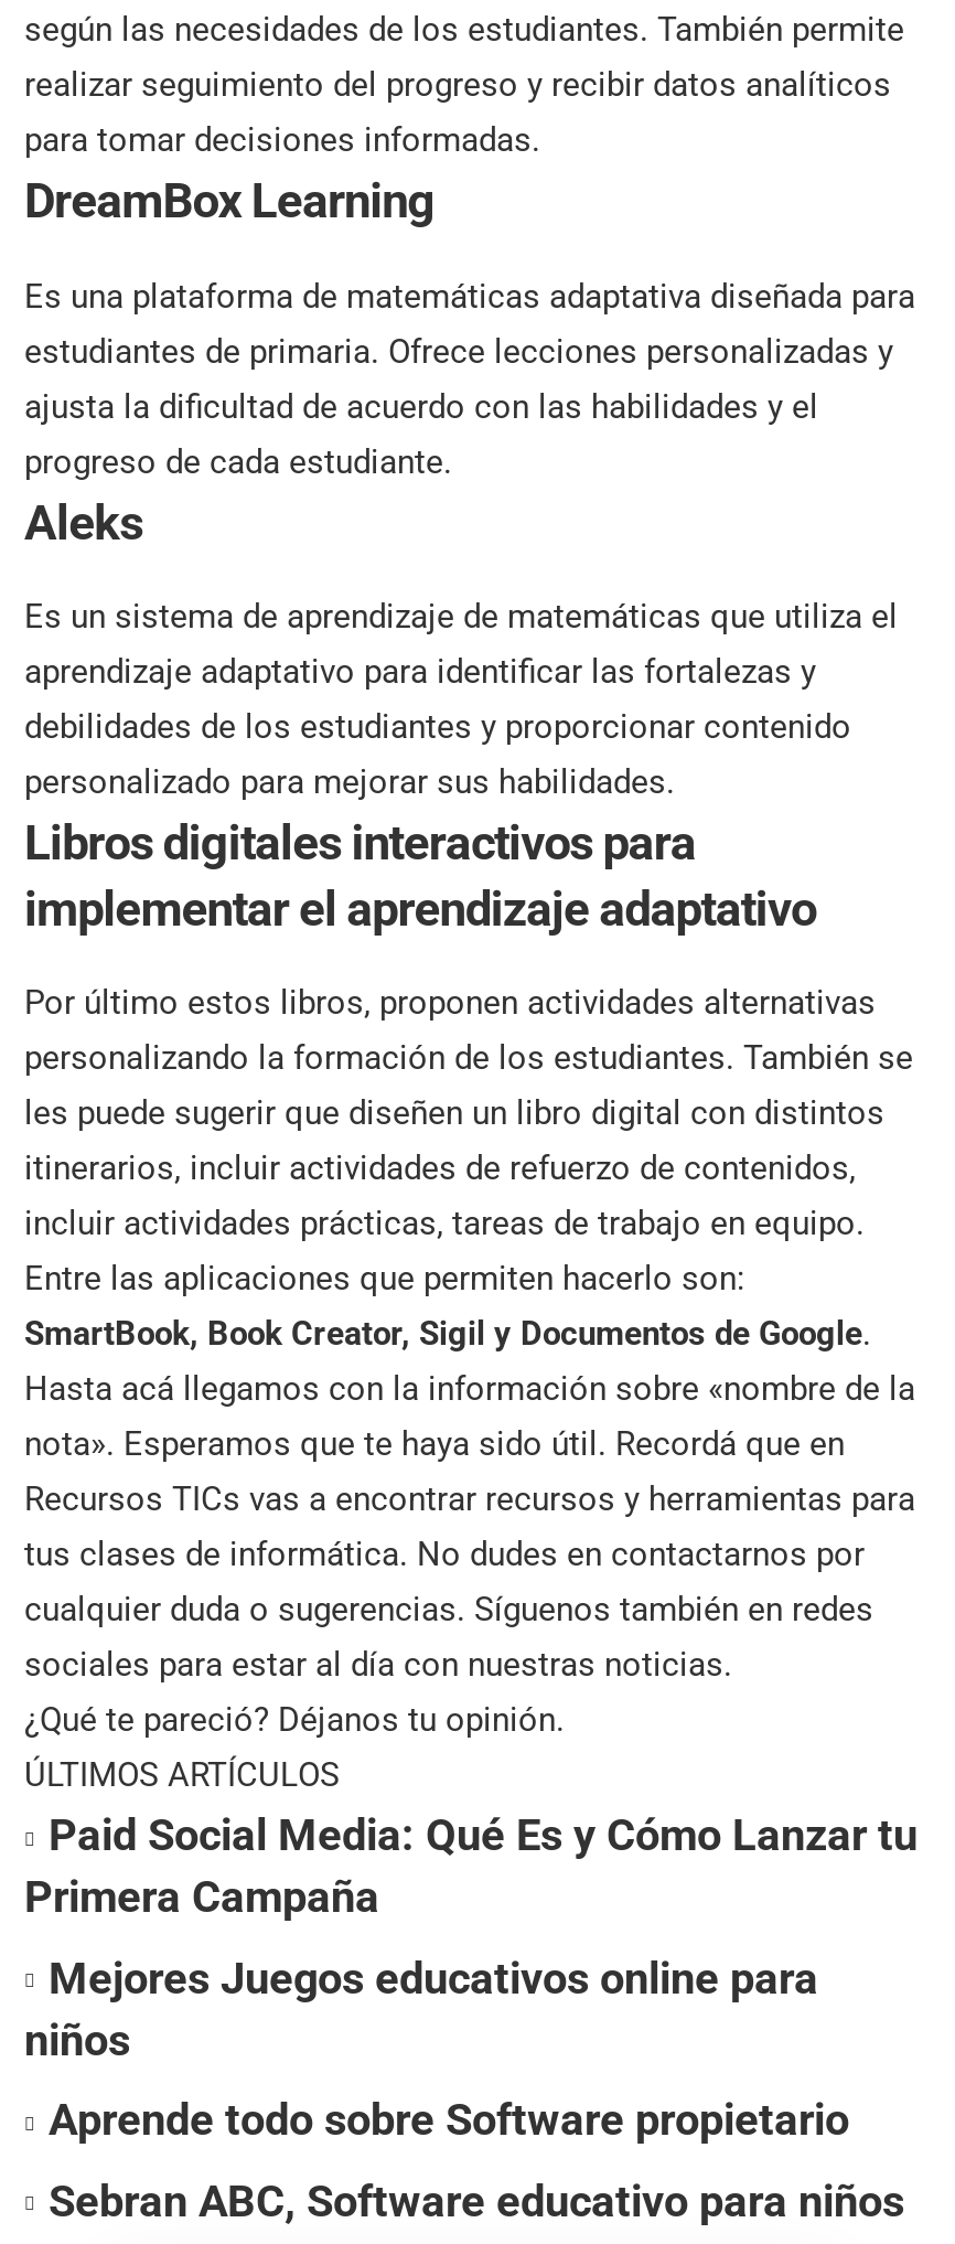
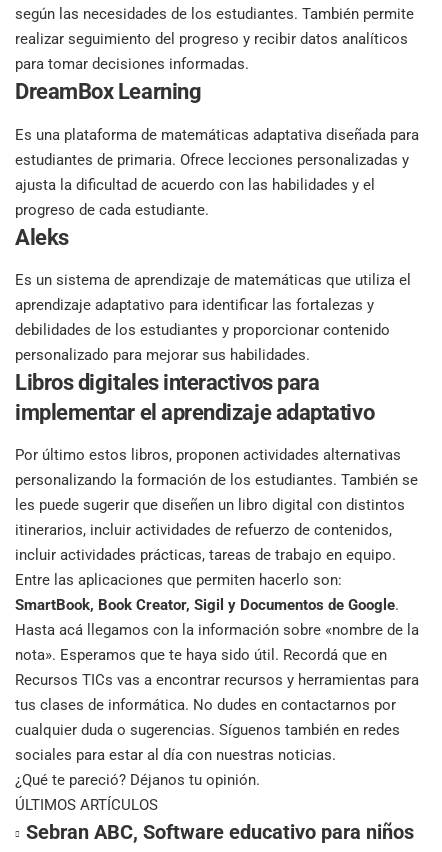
[24,1809,918,2146] Paid Social Media: Qué Es y Cómo Lanzar tu | Primera Campaña | Mejores Juegos educativos online para | niños | Aprende todo sobre Software propietario -> none

